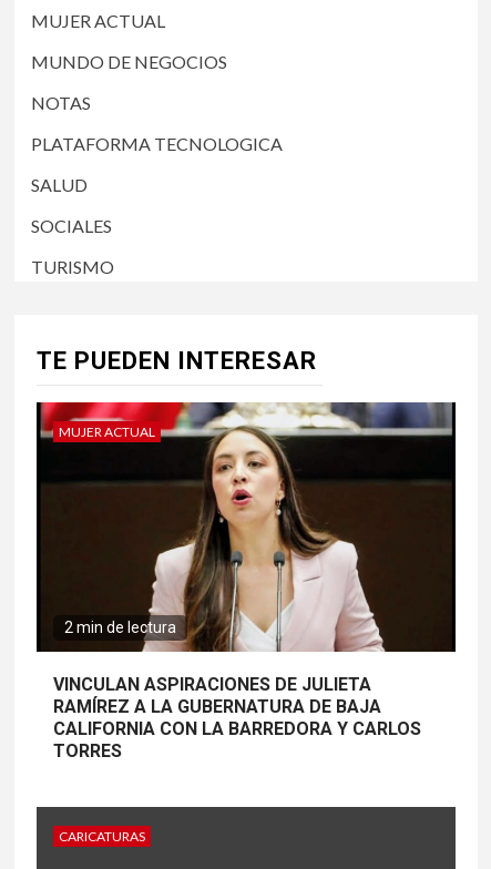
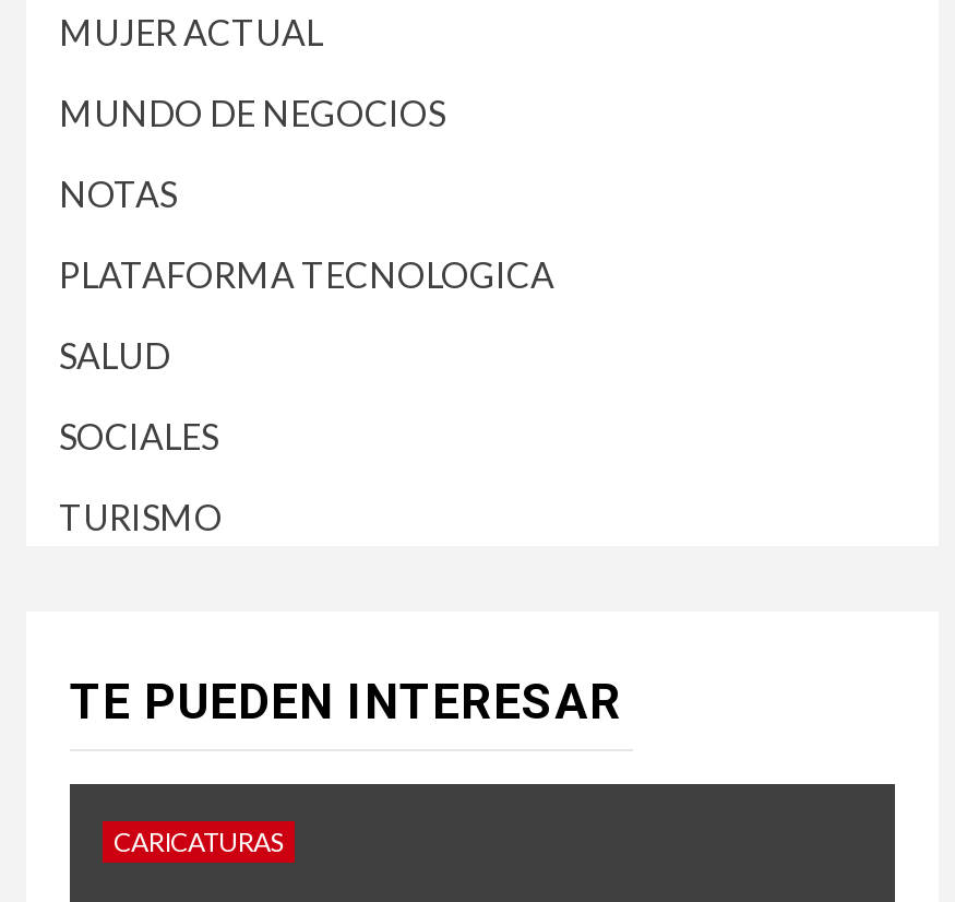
[38,401,454,653] [image] | MUJER ACTUAL -> none
[53,618,421,761] 2 min de lectura | VINCULAN ASPIRACIONES DE JULIETA | RAMÍREZ A LA GUBERNATURA DE BAJA | CALIFORNIA CON LA BARREDORA Y CARLOS | TORRES -> none

